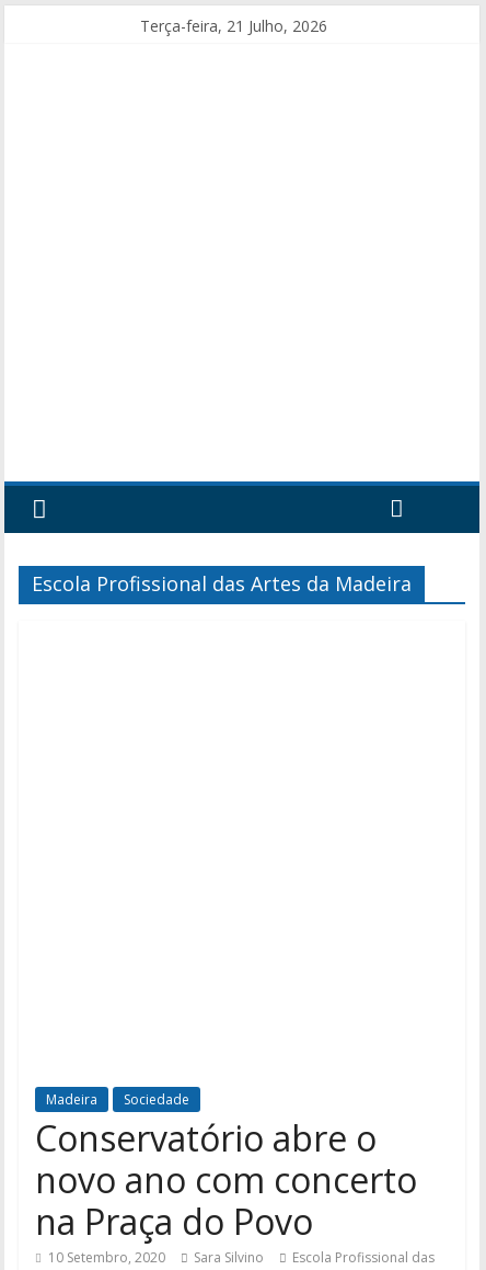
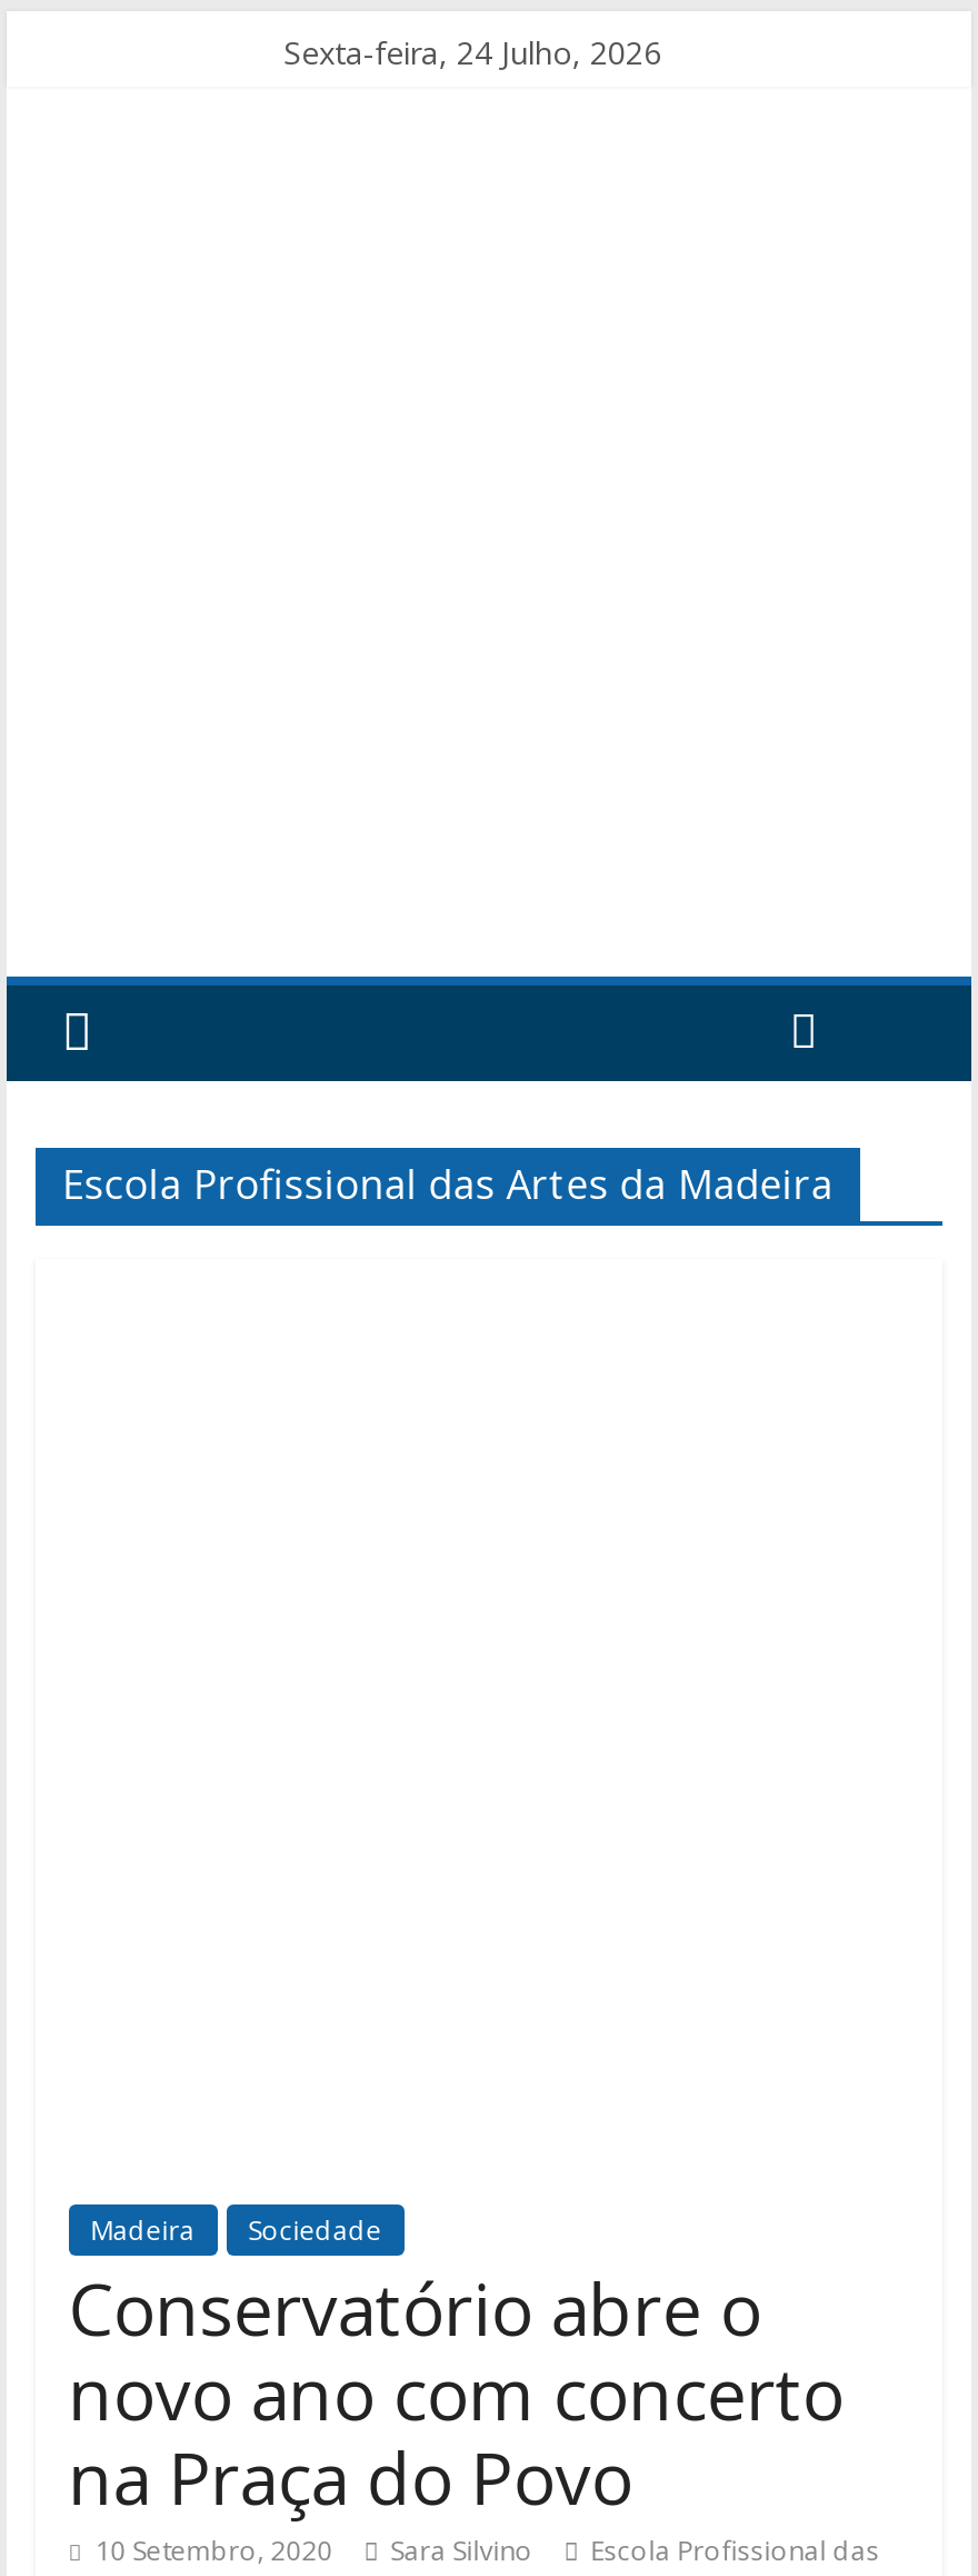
[140,15,327,36] Terça-feira, 21 Julho, 2026 -> [283,31,661,73] Sexta-feira, 24 Julho, 2026

